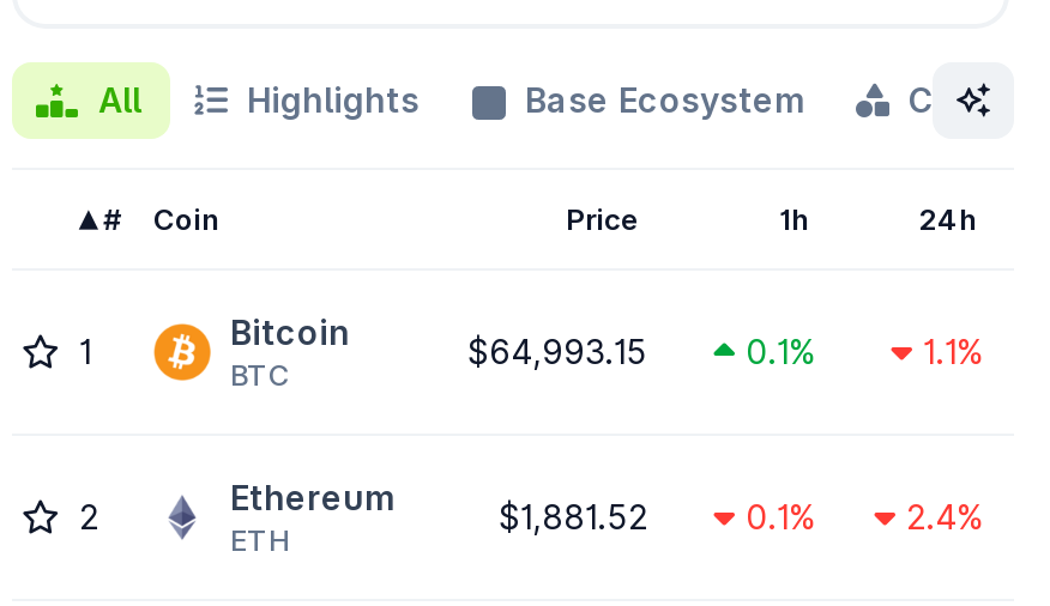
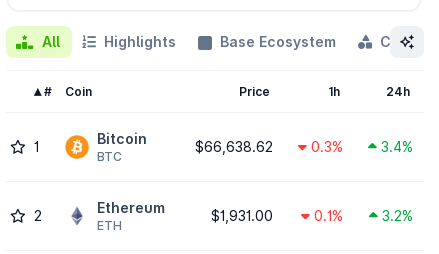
[467,331,647,371] $64,993.15 -> [195,138,273,155] $66,638.62
[746,331,815,371] 0.1% -> [311,138,343,155] 0.3%
[923,331,983,371] 1.1% -> [381,138,413,155] 3.4%
[499,496,647,537] $1,881.52 -> [211,207,273,224] $1,931.00
[906,496,983,537] 2.4% -> [382,207,413,224] 3.2%

